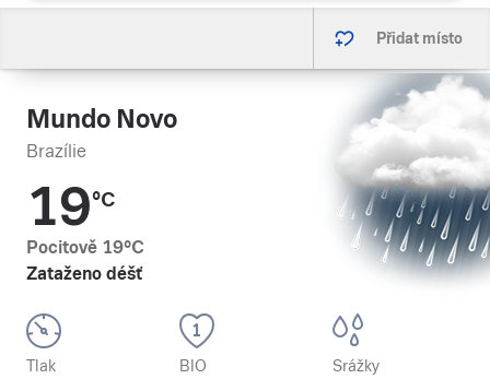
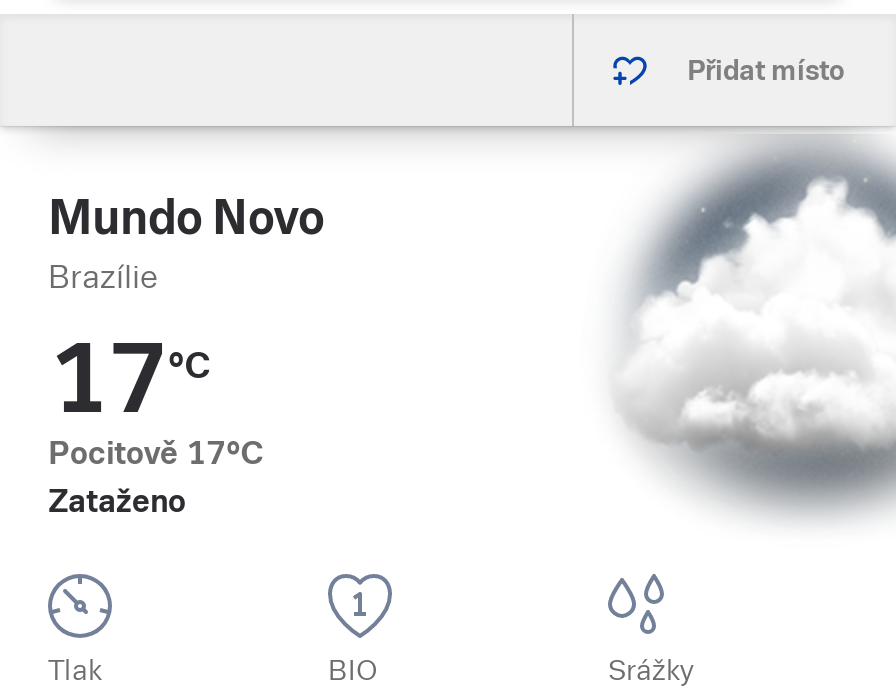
[345,74,487,268] [image] -> [628,138,890,500] [image]
[26,177,144,284] 19°C | Pocitově 19°C | Zataženo déšť -> [48,324,264,520] 17°C | Pocitově 17°C | Zataženo

